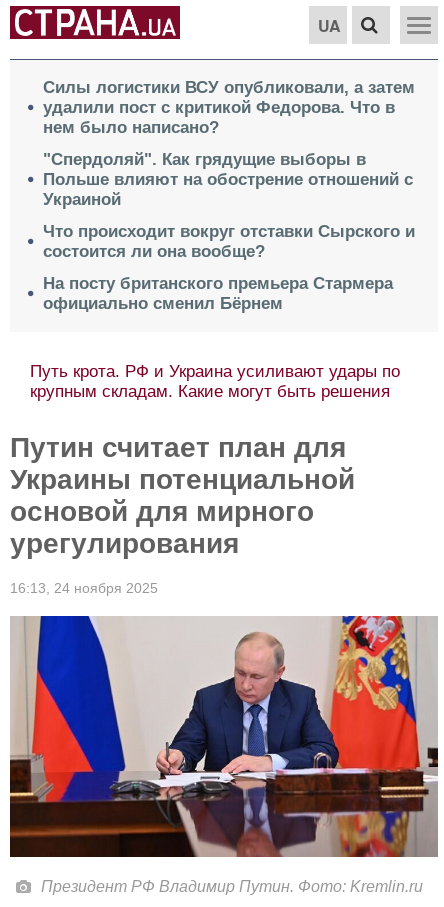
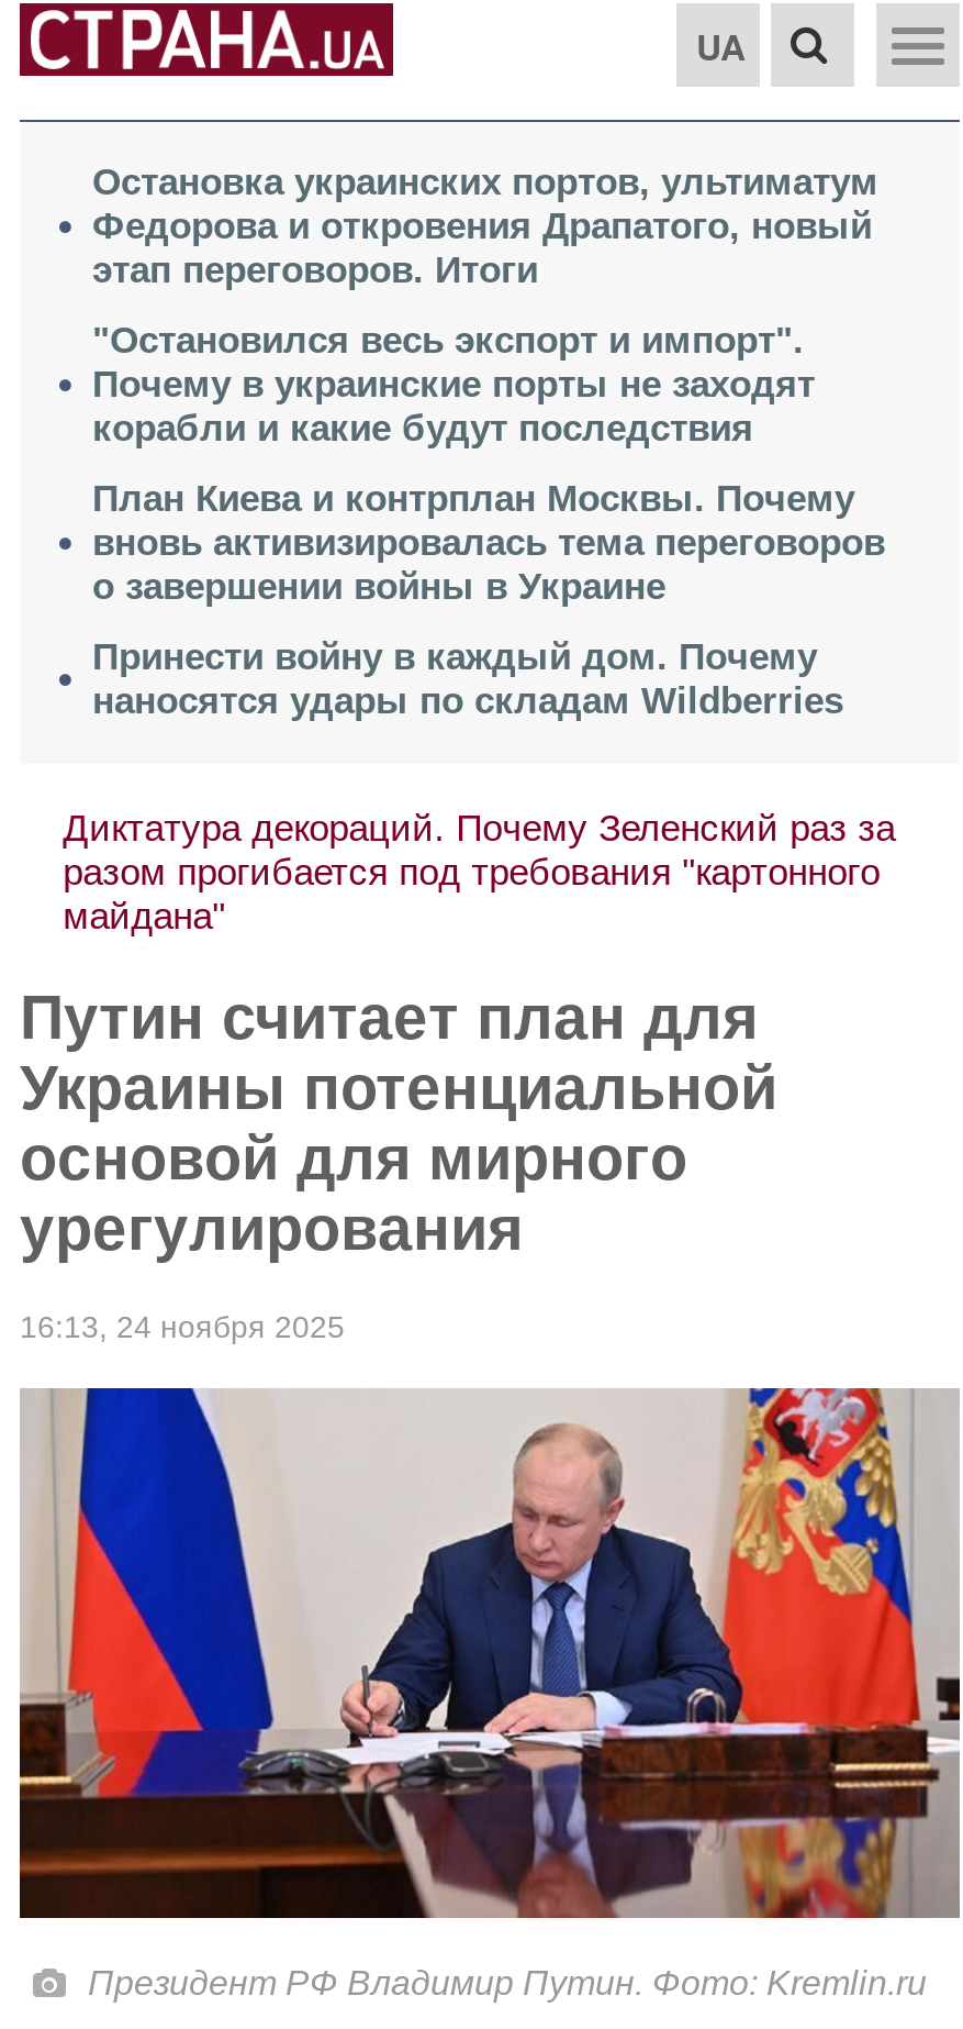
[43,78,415,137] Силы логистики ВСУ опубликовали, а затем | удалили пост с критикой Федорова. Что в | нем было написано? -> [92,162,878,291] Остановка украинских портов, ультиматум | Федорова и откровения Драпатого, новый | этап переговоров. Итоги
[43,150,413,209] "Спердоляй". Как грядущие выборы в | Польше влияют на обострение отношений с | Украиной -> [92,320,815,450] "Остановился весь экспорт и импорт". | Почему в украинские порты не заходят | корабли и какие будут последствия
[43,222,415,261] Что происходит вокруг отставки Сырского и | состоится ли она вообще? -> [92,478,885,608] План Киева и контрплан Москвы. Почему | вновь активизировалась тема переговоров | о завершении войны в Украине
[43,274,393,313] На посту британского премьера Стармера | официально сменил Бёрнем -> [92,636,843,722] Принести войну в каждый дом. Почему | наносятся удары по складам Wildberries
[30,362,400,401] Путь крота. РФ и Украина усиливают удары по | крупным складам. Какие могут быть решения -> [63,808,895,938] Диктатура декораций. Почему Зеленский раз за | разом прогибается под требования "картонного | майдана"

